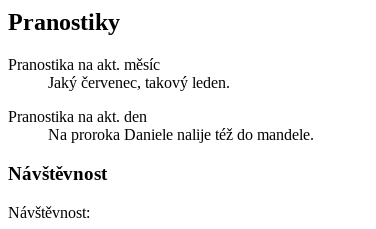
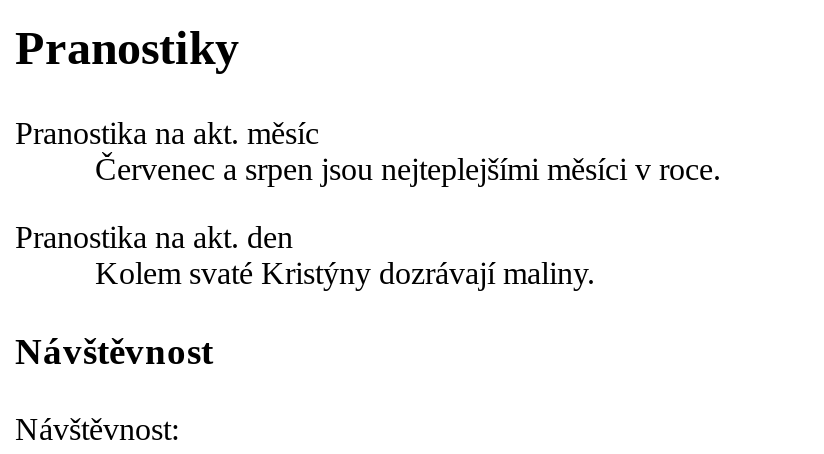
[48,74,230,91] Jaký červenec, takový leden. -> [95,152,721,186] Červenec a srpen jsou nejteplejšími měsíci v roce.
[48,126,314,143] Na proroka Daniele nalije též do mandele. -> [95,256,595,290] Kolem svaté Kristýny dozrávají maliny.

